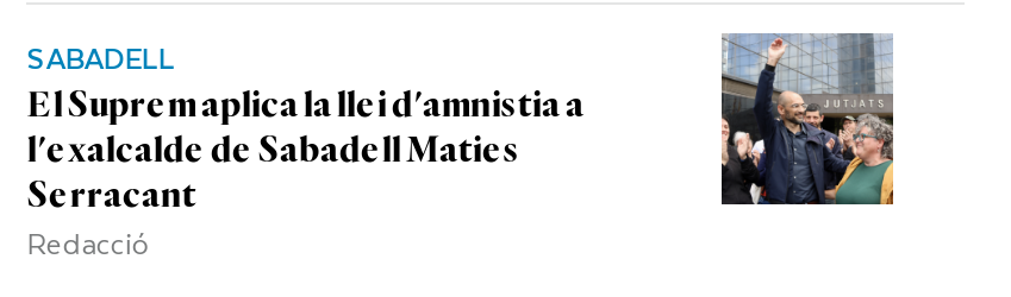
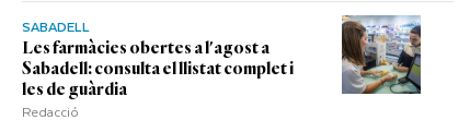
[719,33,895,207] [image] -> [341,15,422,95] [image]
[27,84,584,213] El Suprem aplica la llei d'amnistia a | l'exalcalde de Sabadell Maties | Serracant -> [22,39,294,98] Les farmàcies obertes a l'agost a | Sabadell: consulta el llistat complet i | les de guàrdia

